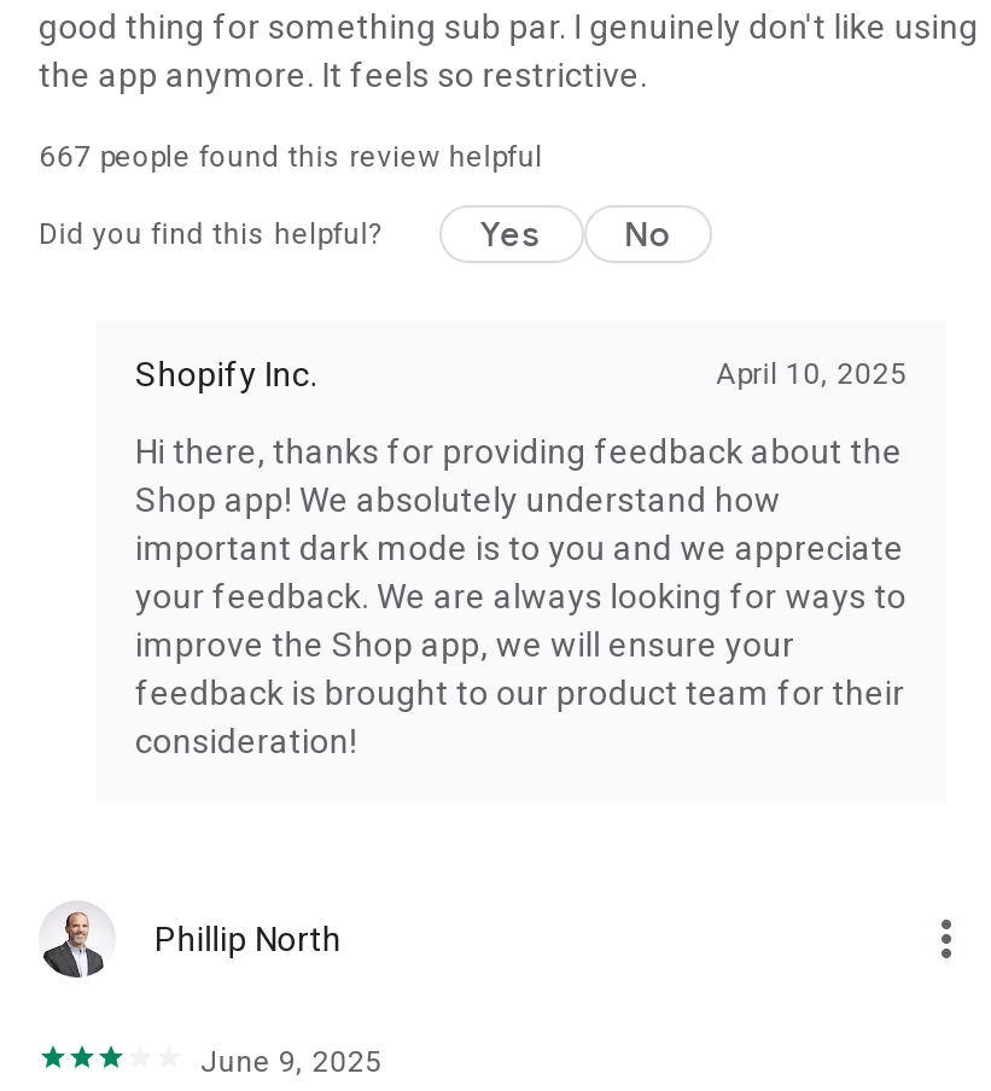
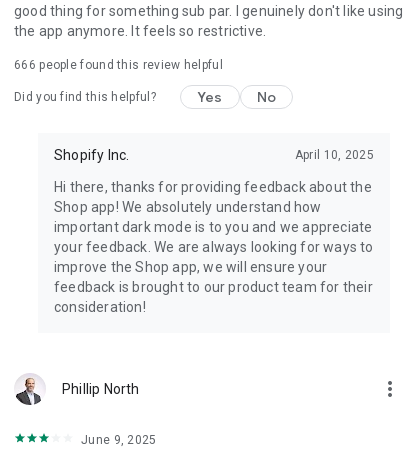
[39,140,543,174] 667 people found this review helpful -> [14,58,223,72] 666 people found this review helpful

